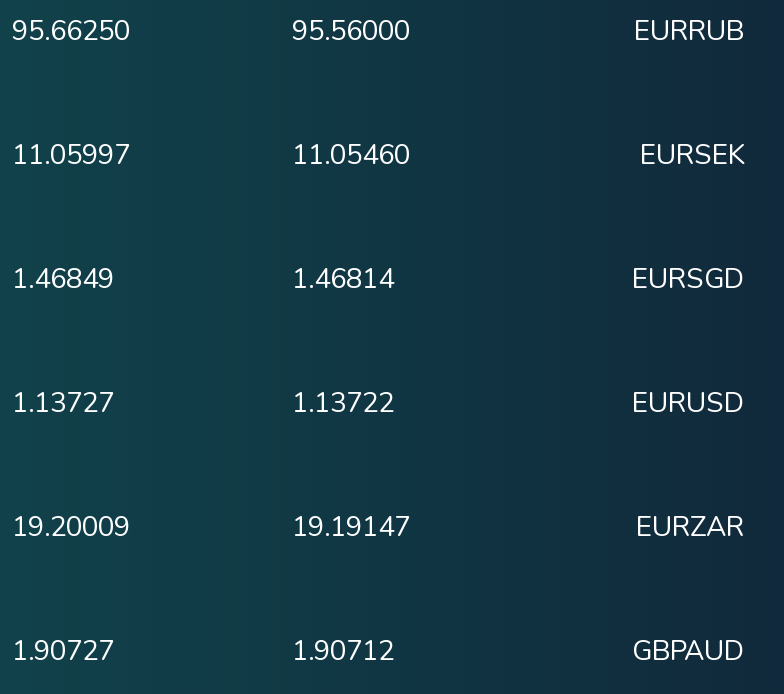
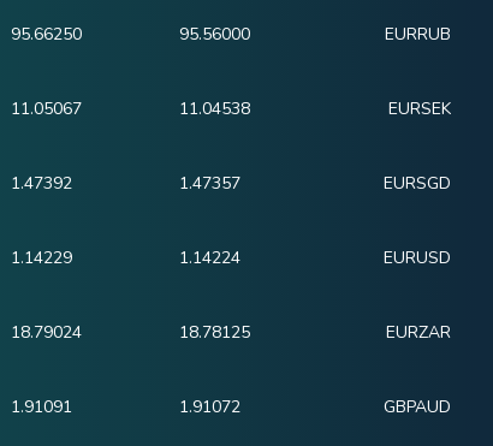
[12,136,130,174] 11.05997 -> [11,97,82,120] 11.05067
[292,136,410,174] 11.05460 -> [179,97,250,120] 11.04538
[12,260,114,298] 1.46849 -> [11,172,72,195] 1.47392
[292,260,394,298] 1.46814 -> [179,172,240,195] 1.47357
[12,384,114,422] 1.13727 -> [11,246,72,269] 1.14229
[292,384,394,422] 1.13722 -> [179,246,240,269] 1.14224
[12,508,130,546] 19.20009 -> [11,321,82,344] 18.79024
[292,508,410,546] 19.19147 -> [179,321,250,344] 18.78125
[12,632,114,670] 1.90727 -> [11,396,72,418] 1.91091
[292,632,394,670] 1.90712 -> [179,396,240,418] 1.91072

